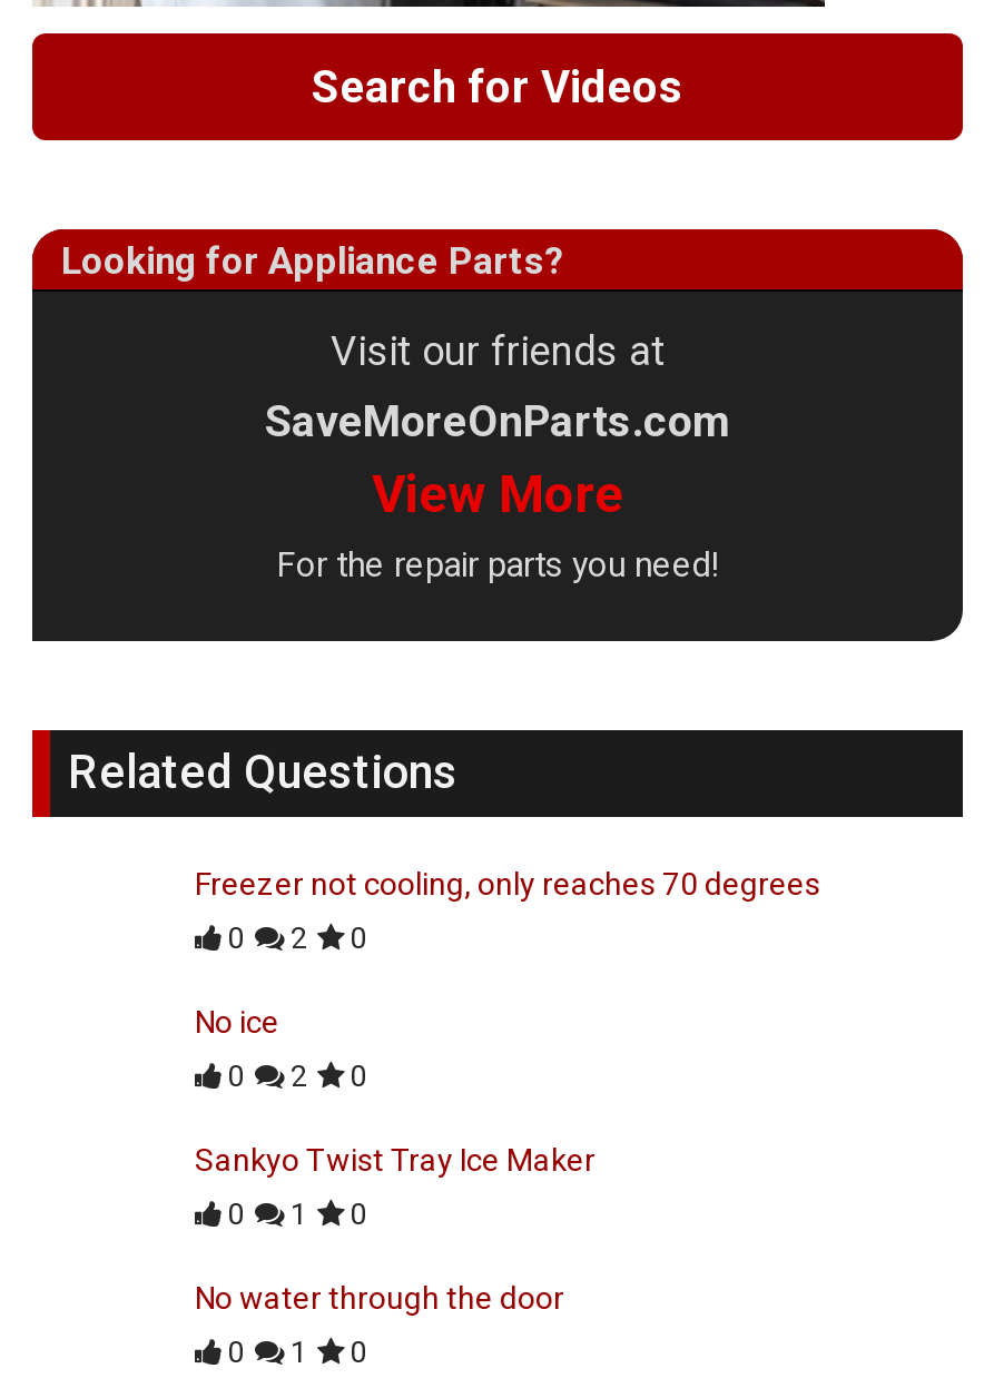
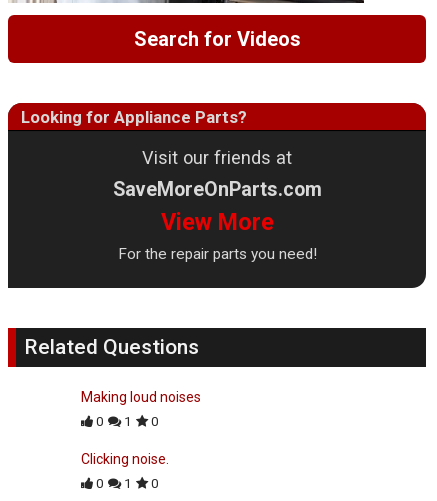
[195,866,820,1178] Freezer not cooling, only reaches 70 degrees | 0 | 2 | 0 | No ice | 0 | 2 | 0 | Sankyo Twist Tray Ice Maker -> [81,389,201,405] Making loud noises
[195,1280,564,1316] No water through the door -> [81,451,169,467] Clicking noise.

